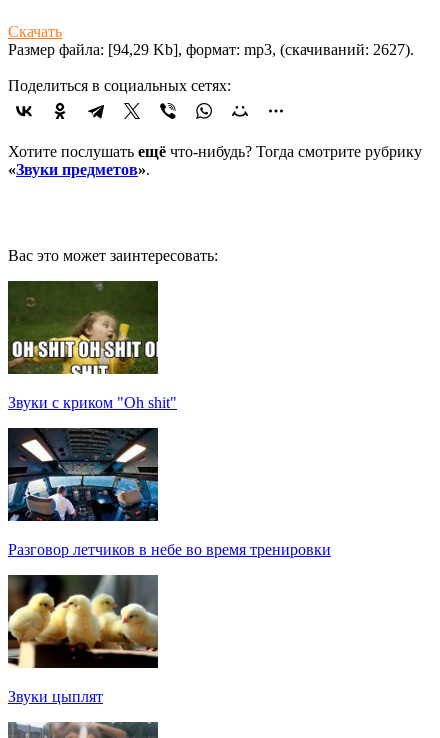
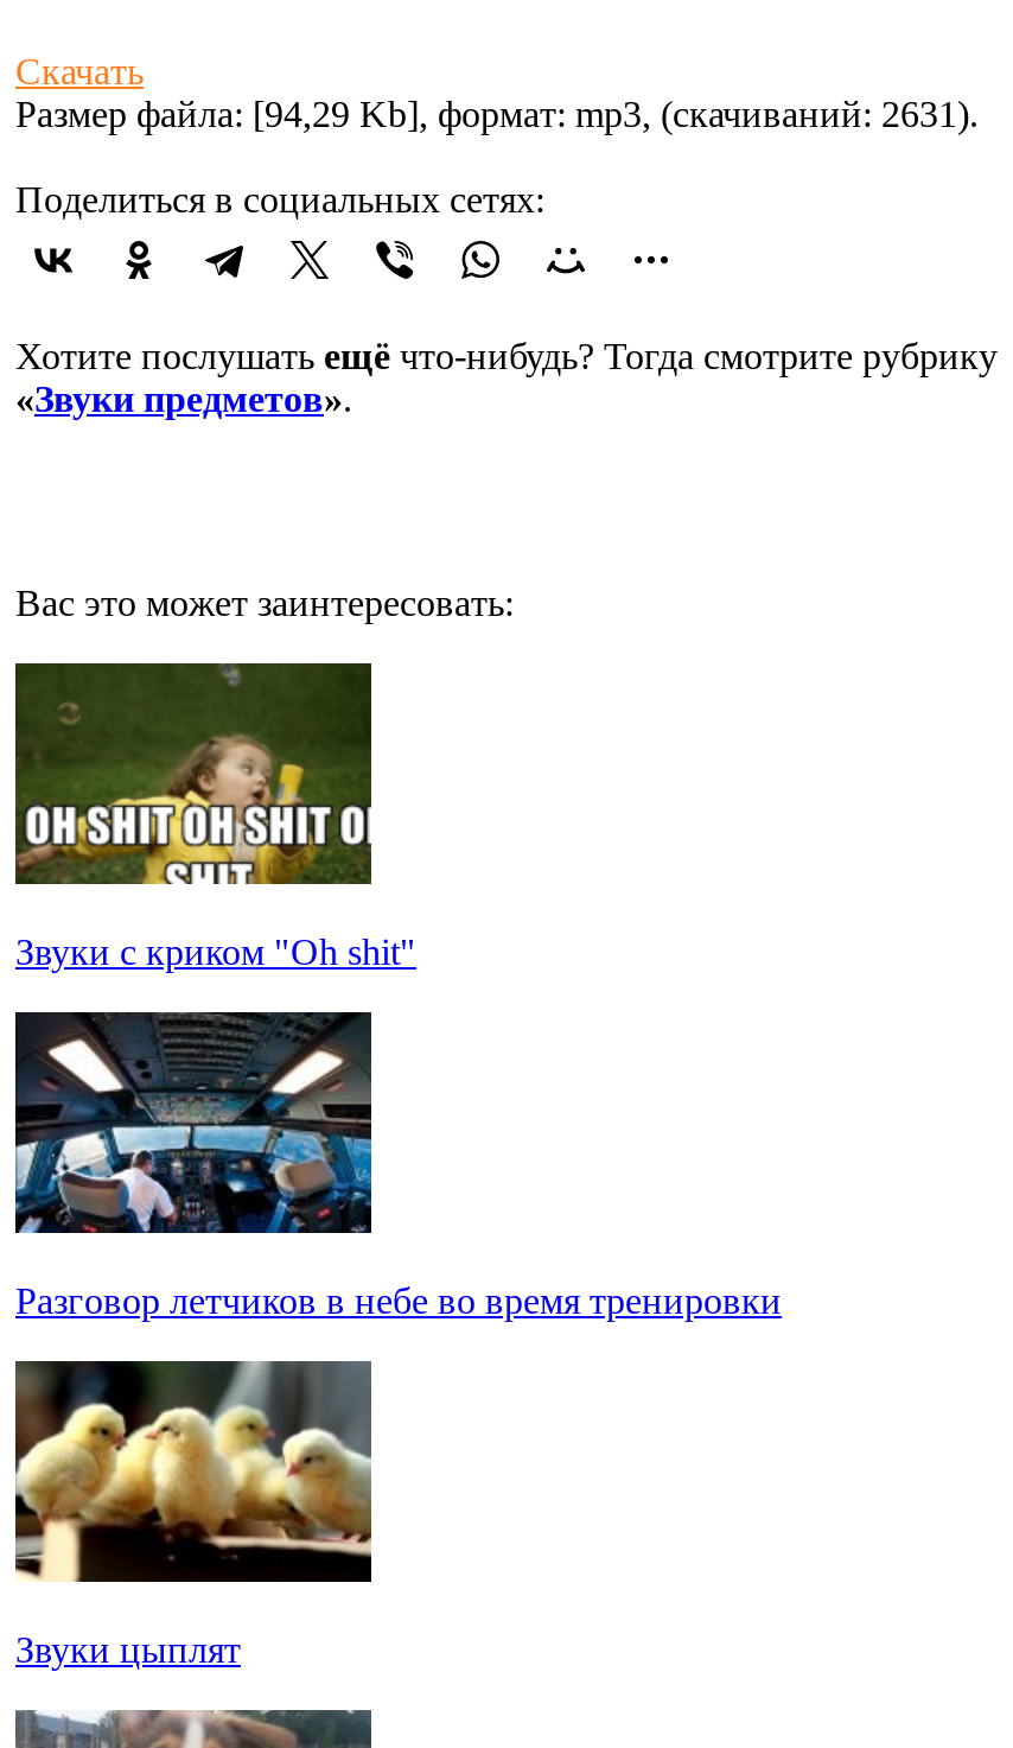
[8,41,414,58] Размер файла: [94,29 Kb], формат: mp3, (cкачиваний: 2627). -> [15,94,979,134] Размер файла: [94,29 Kb], формат: mp3, (cкачиваний: 2631).

